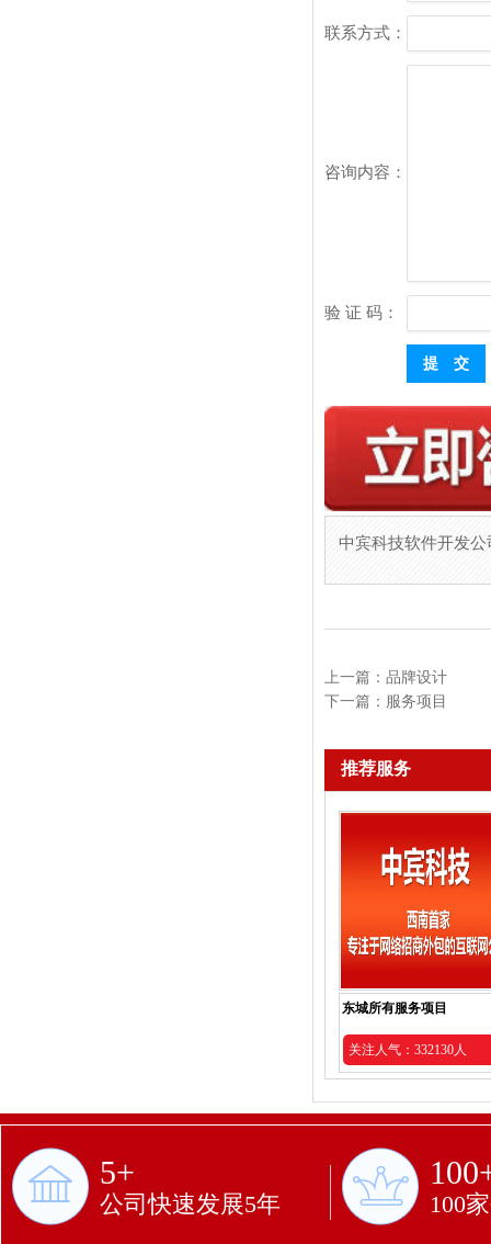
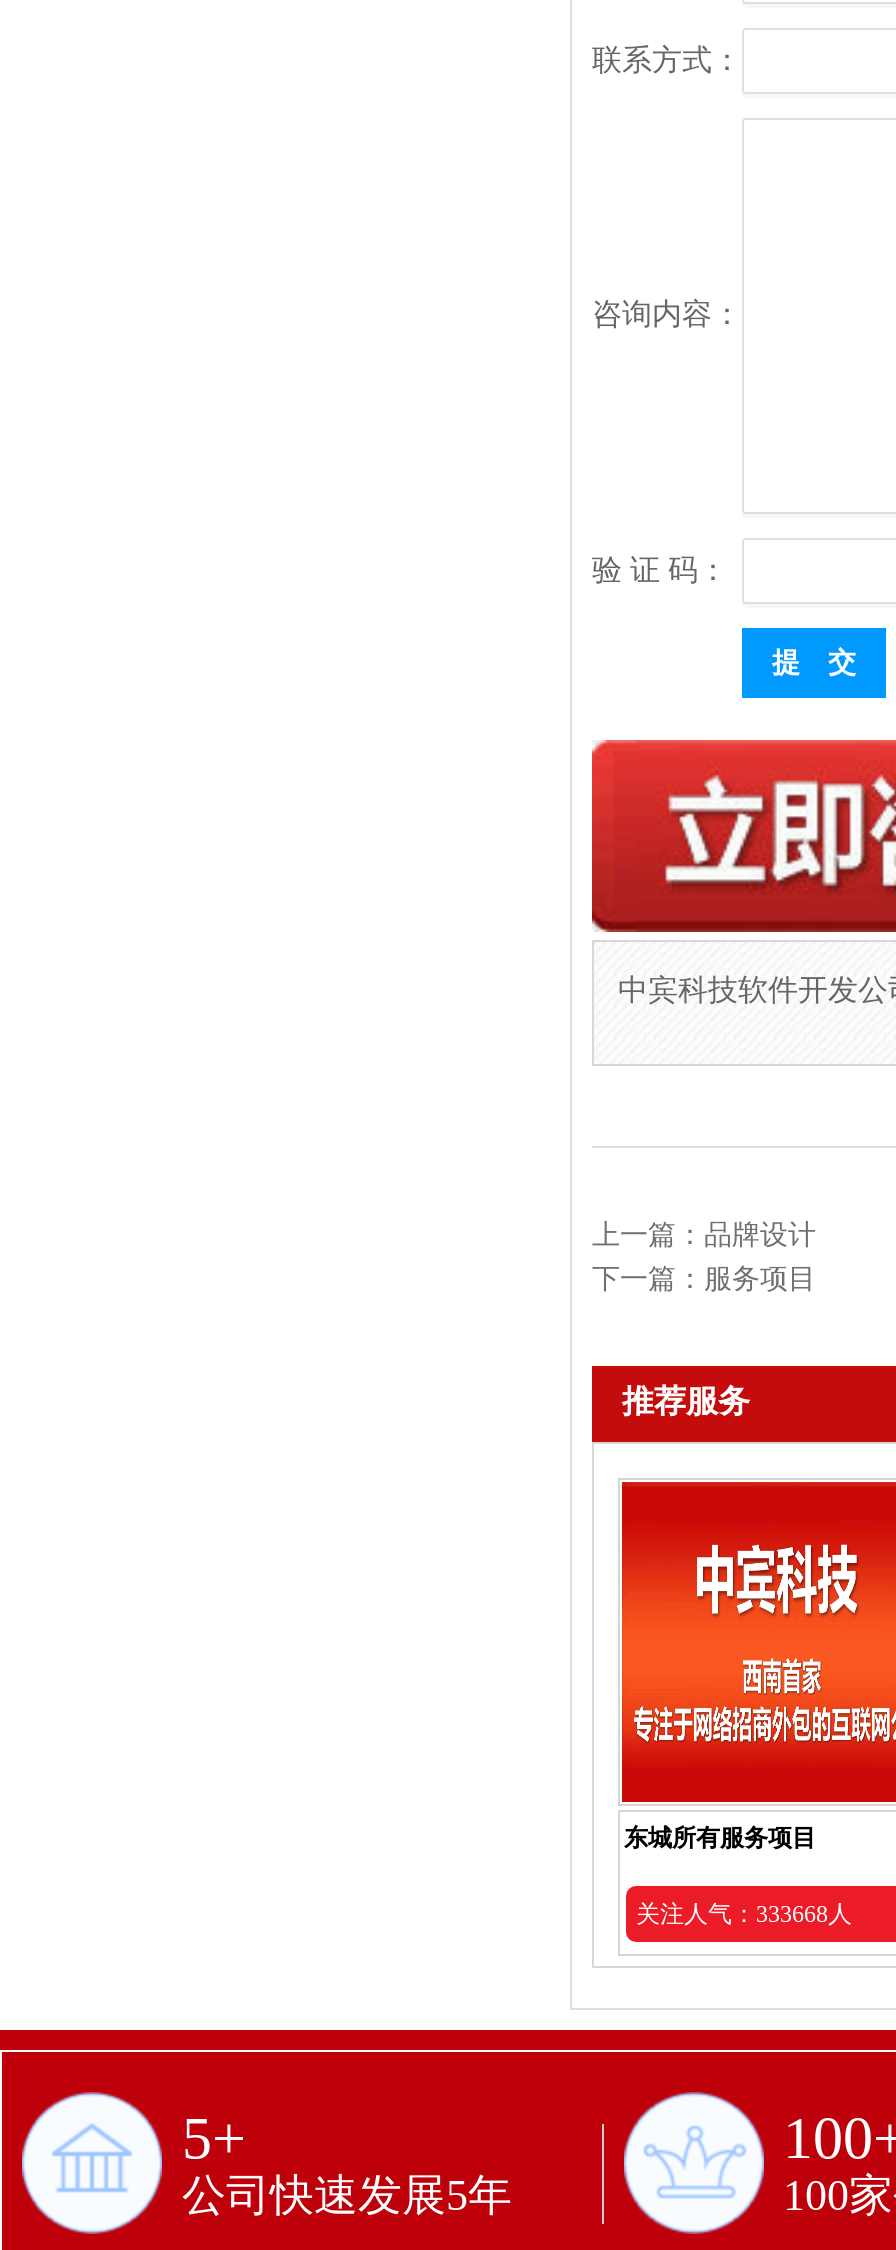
[349,1042,467,1057] 关注人气：332130人 -> [636,1899,852,1927] 关注人气：333668人

